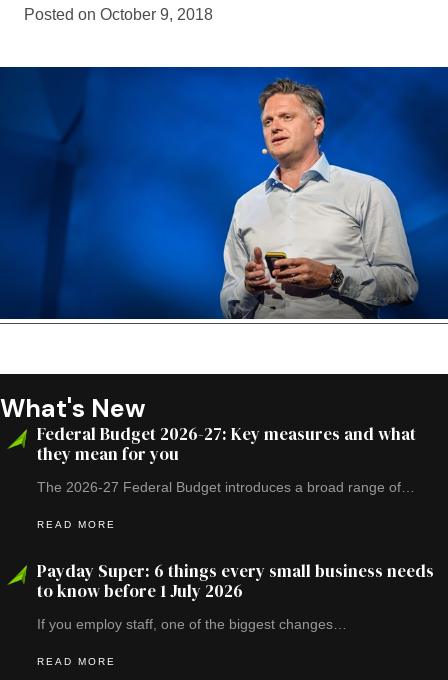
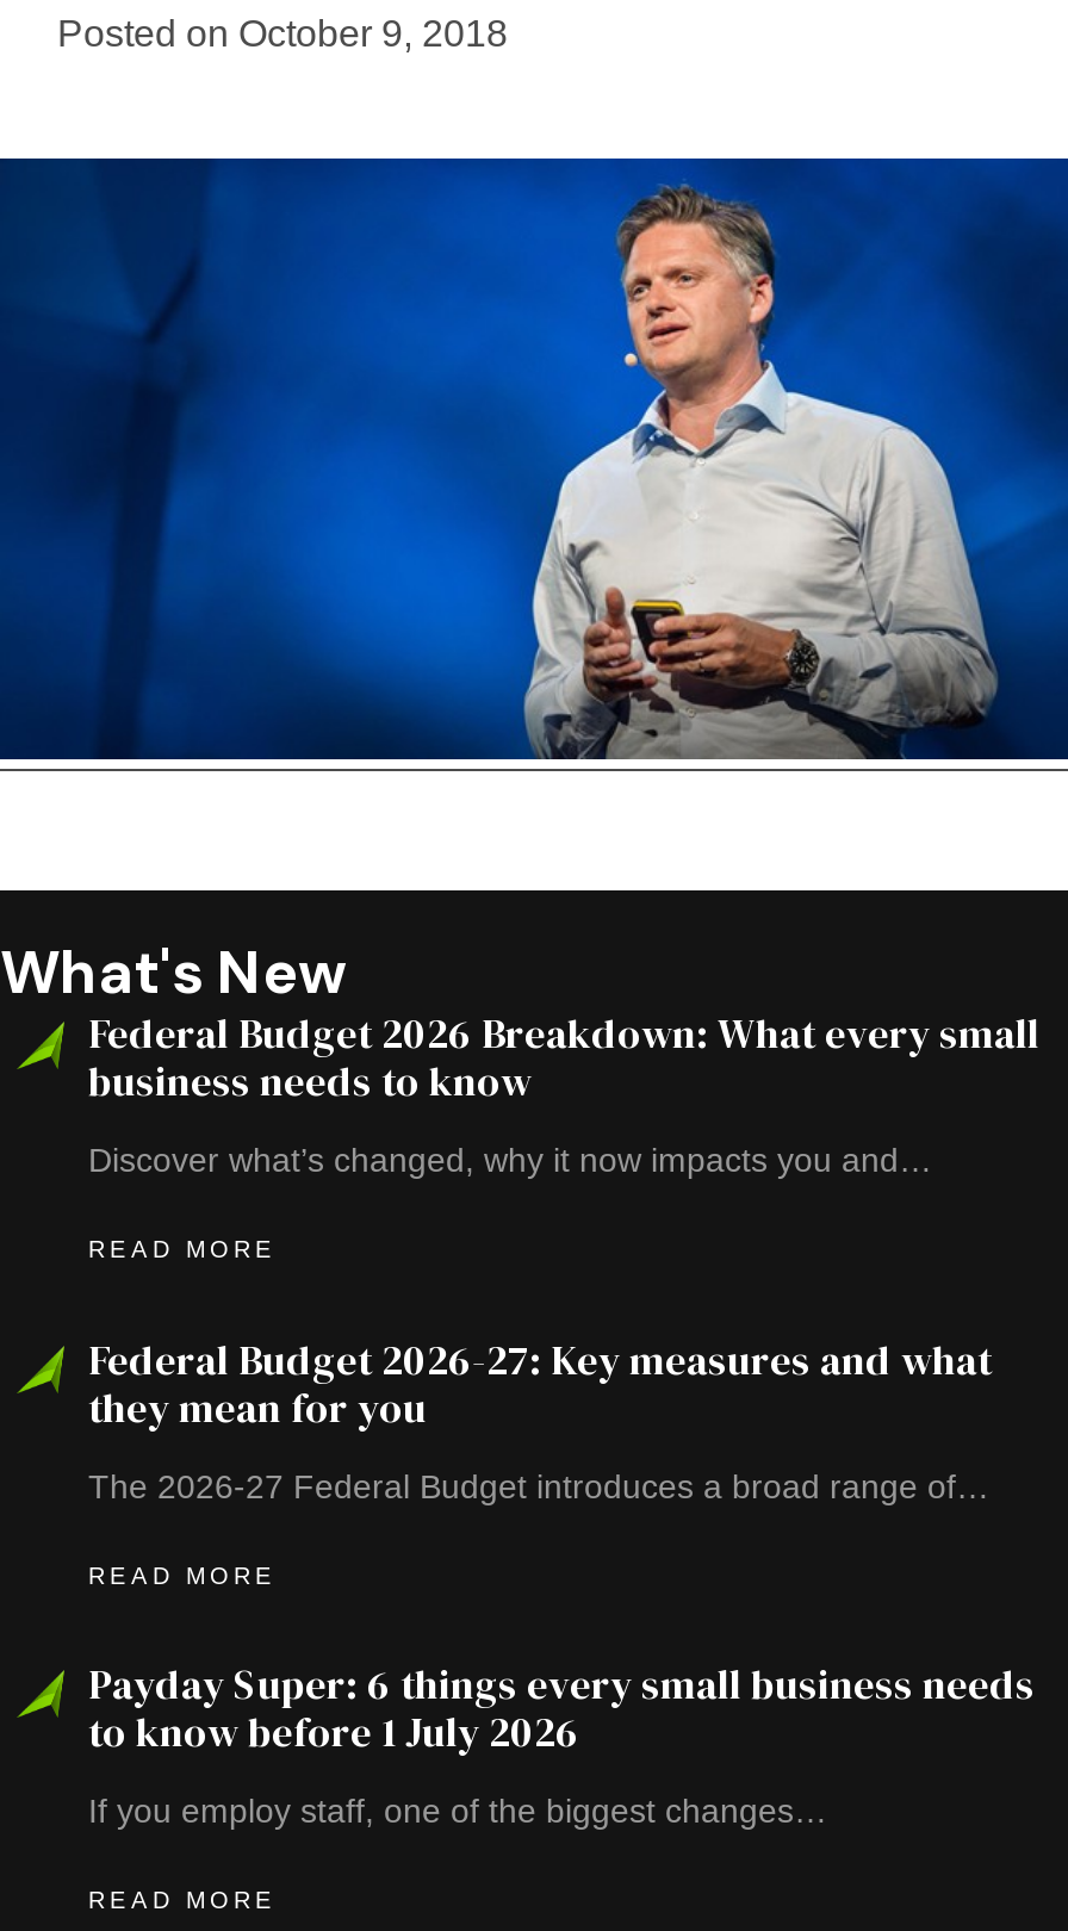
none -> [88,1006,1039,1263] Federal Budget 2026 Breakdown: What every small | business needs to know | Discover what’s changed, why it now impacts you and… | READ MORE

